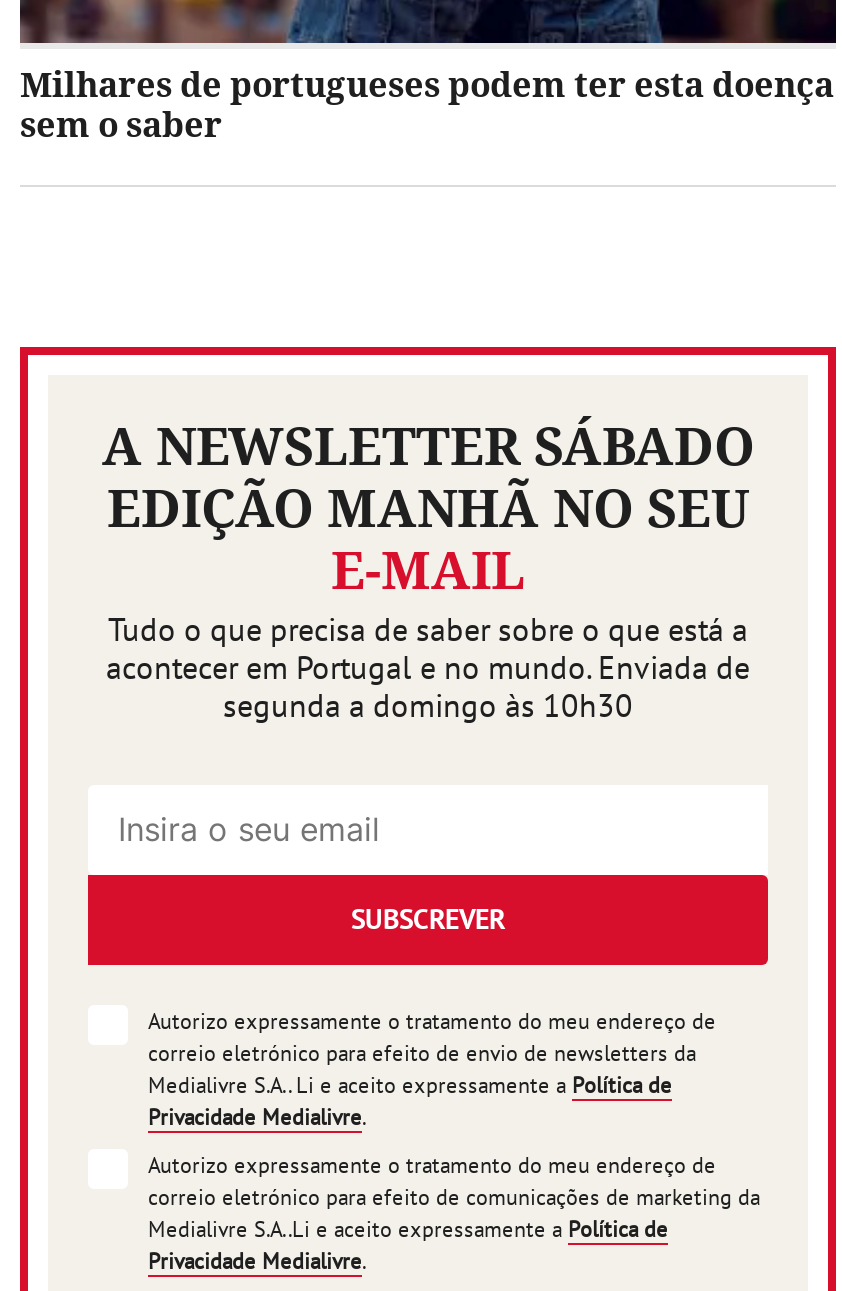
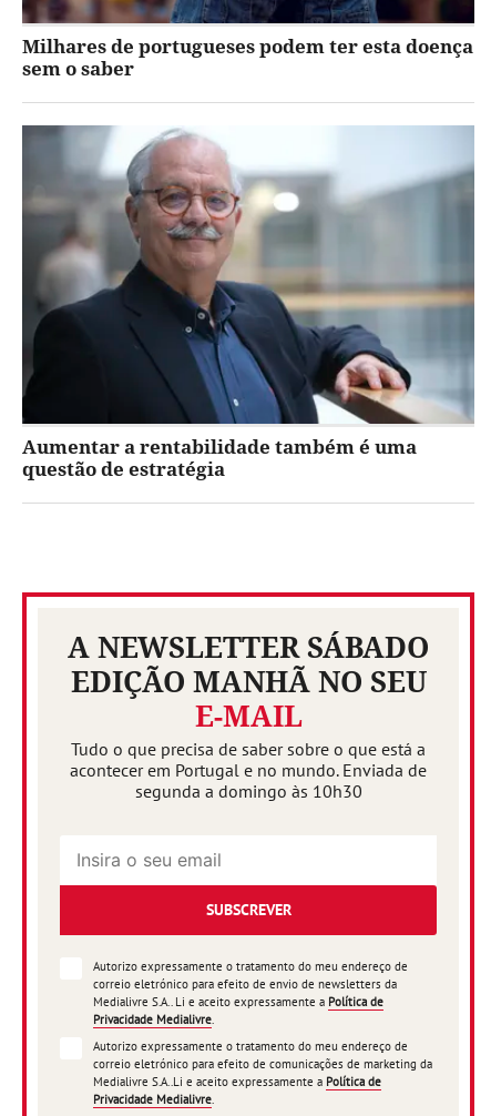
none -> [22,124,475,481] [image] | Aumentar a rentabilidade também é uma | questão de estratégia

